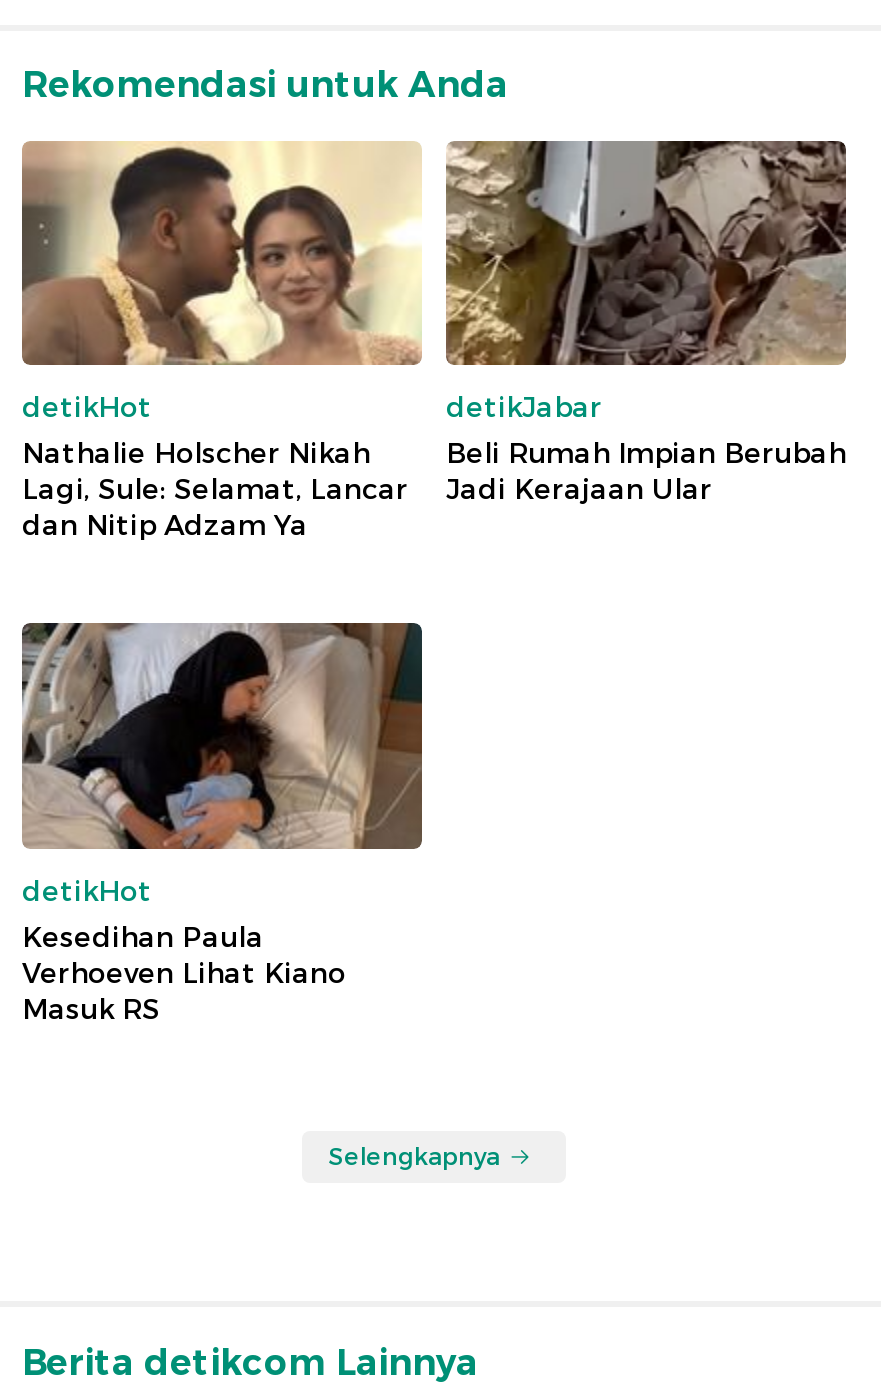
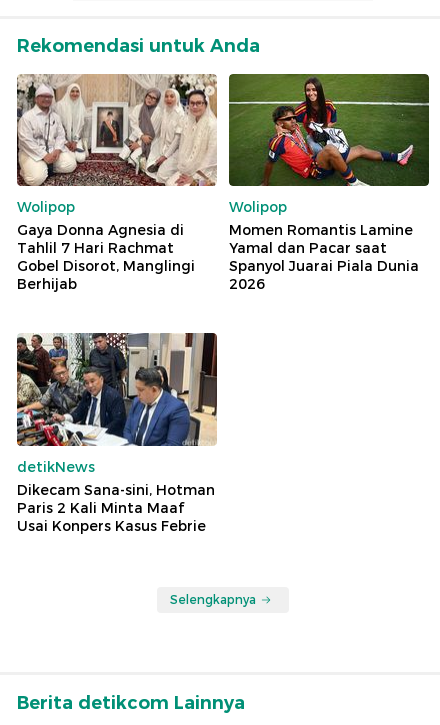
[20,141,420,544] [image] | detikHot | Nathalie Holscher Nikah | Lagi, Sule: Selamat, Lancar | dan Nitip Adzam Ya -> [16,74,217,293] [image] | Wolipop | Gaya Donna Agnesia di | Tahlil 7 Hari Rachmat | Gobel Disorot, Manglingi | Berhijab
[446,139,848,508] [image] | detikJabar | Beli Rumah Impian Berubah | Jadi Kerajaan Ular -> [228,73,429,293] [image] | Wolipop | Momen Romantis Lamine | Yamal dan Pacar saat | Spanyol Juarai Piala Dunia | 2026
[22,621,422,1027] [image] | detikHot | Kesedihan Paula | Verhoeven Lihat Kiano | Masuk RS -> [17,333,217,535] [image] | detikNews | Dikecam Sana-sini, Hotman | Paris 2 Kali Minta Maaf | Usai Konpers Kasus Febrie

